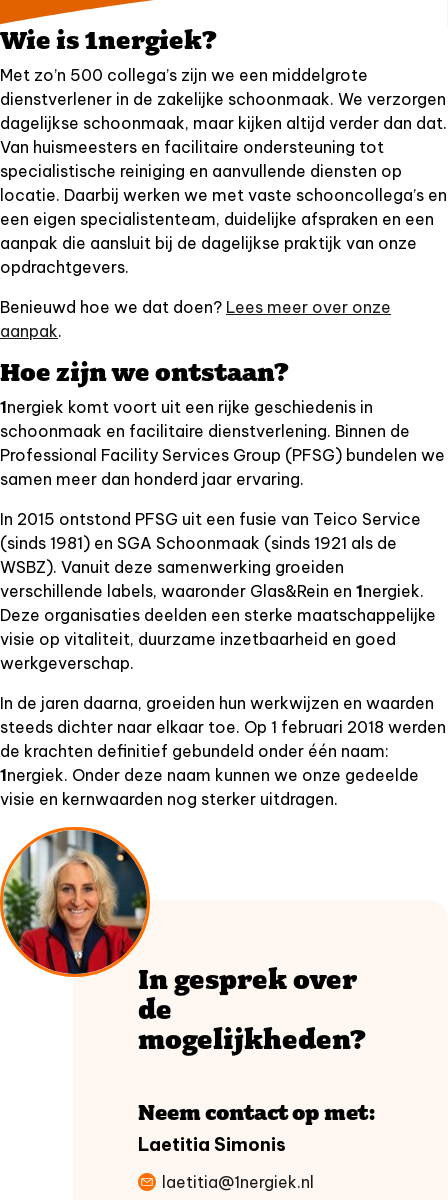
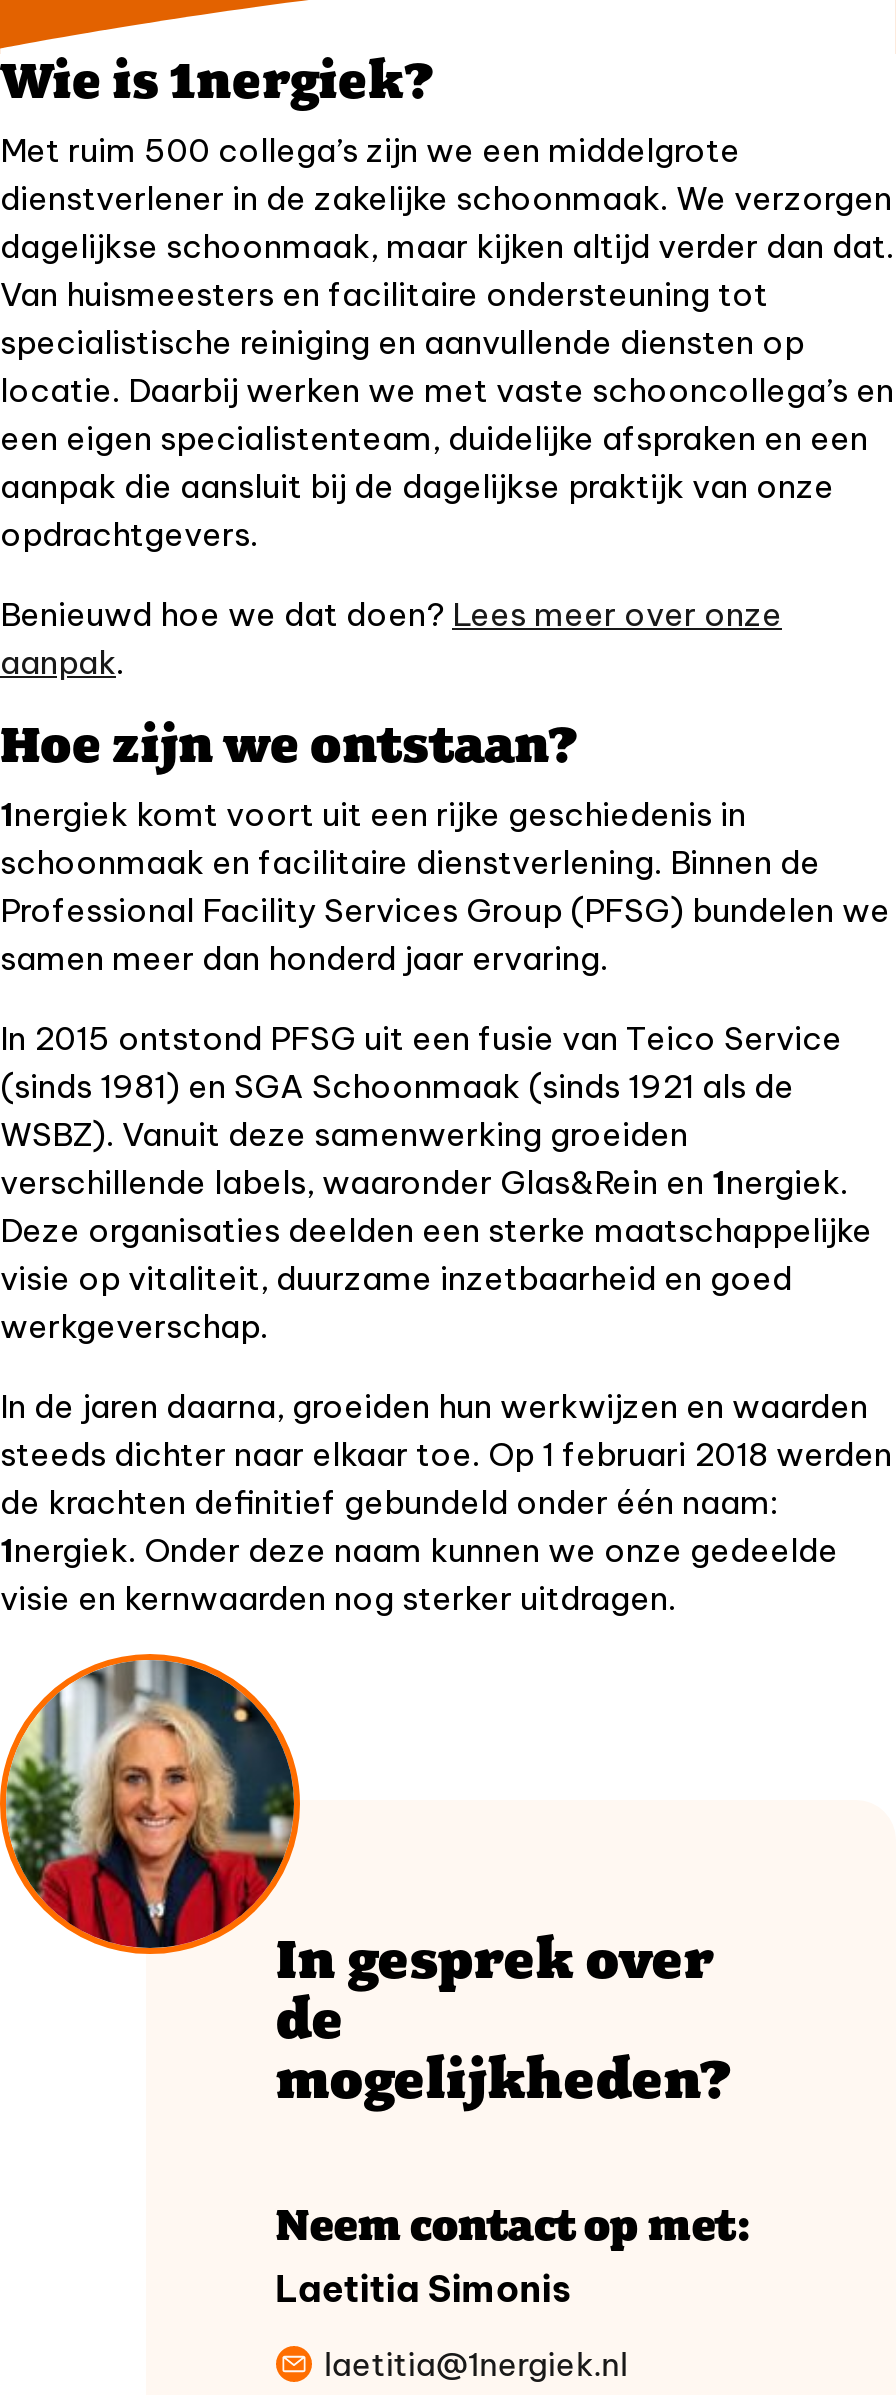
[0,65,368,85] Met zo’n 500 collega’s zijn we een middelgrote -> [0,130,740,170] Met ruim 500 collega’s zijn we een middelgrote

